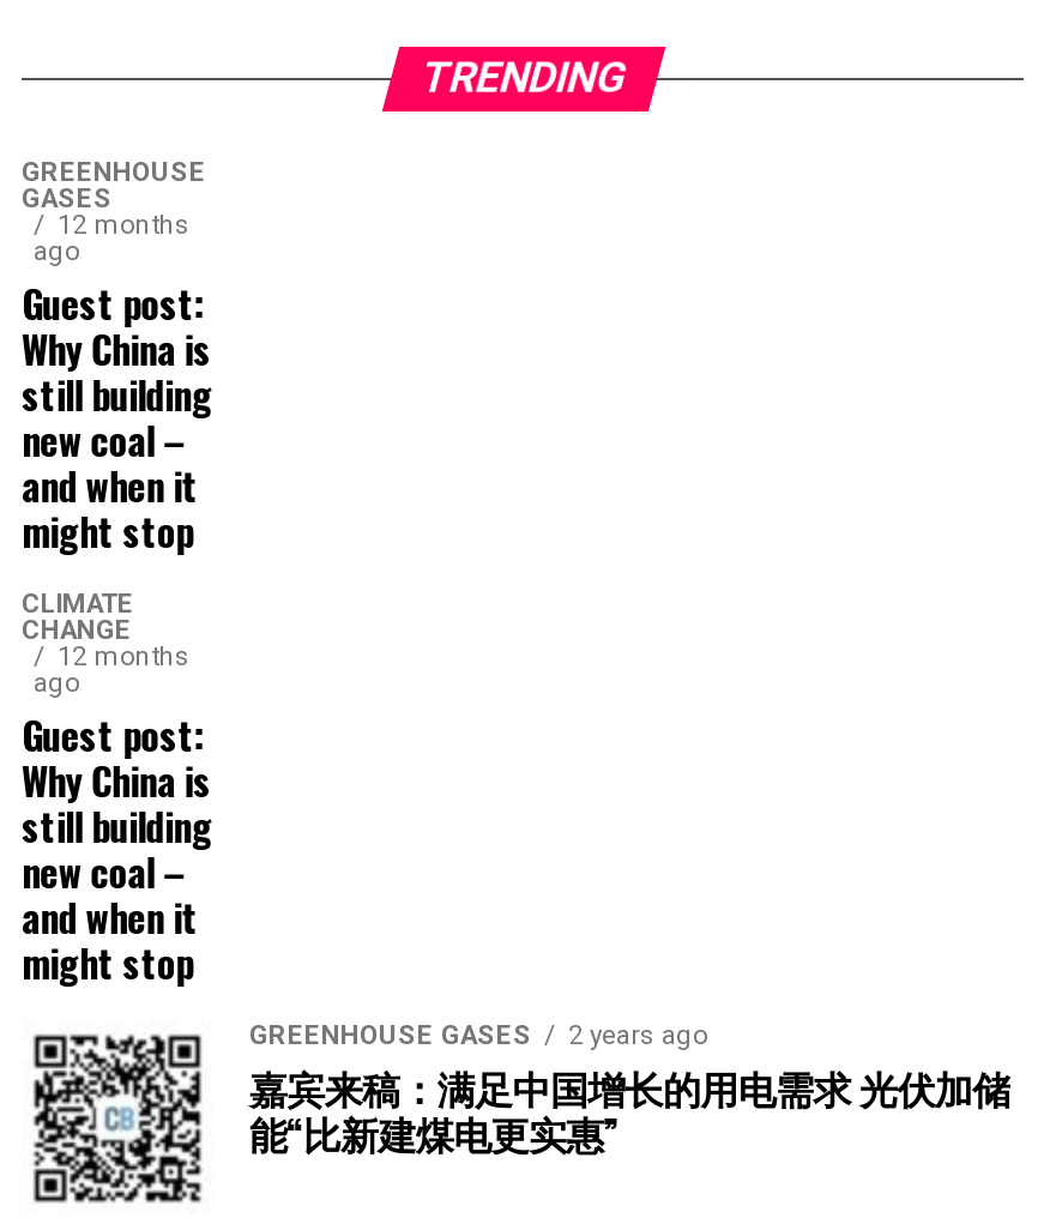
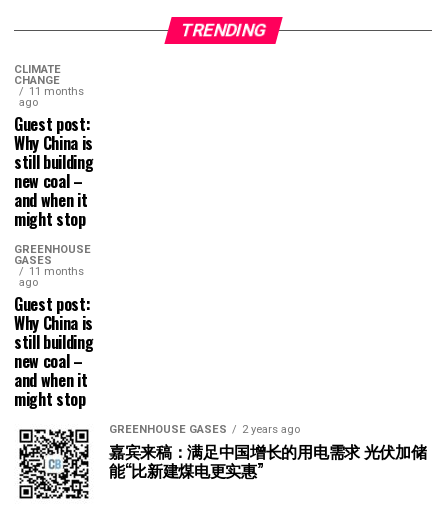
moved [22,157,206,215] -> [14,243,91,267]: GREENHOUSE | GASES
[58,210,189,241] 12 months -> [29,85,84,98] 11 months
moved [22,589,134,646] -> [14,63,61,87]: CLIMATE | CHANGE
[58,641,189,673] 12 months -> [29,265,84,278] 11 months

